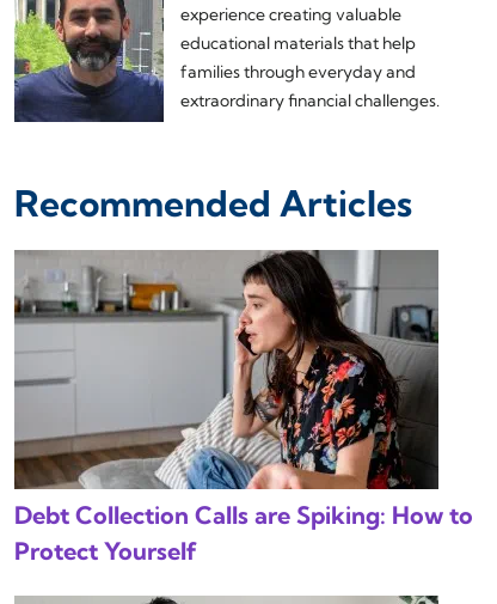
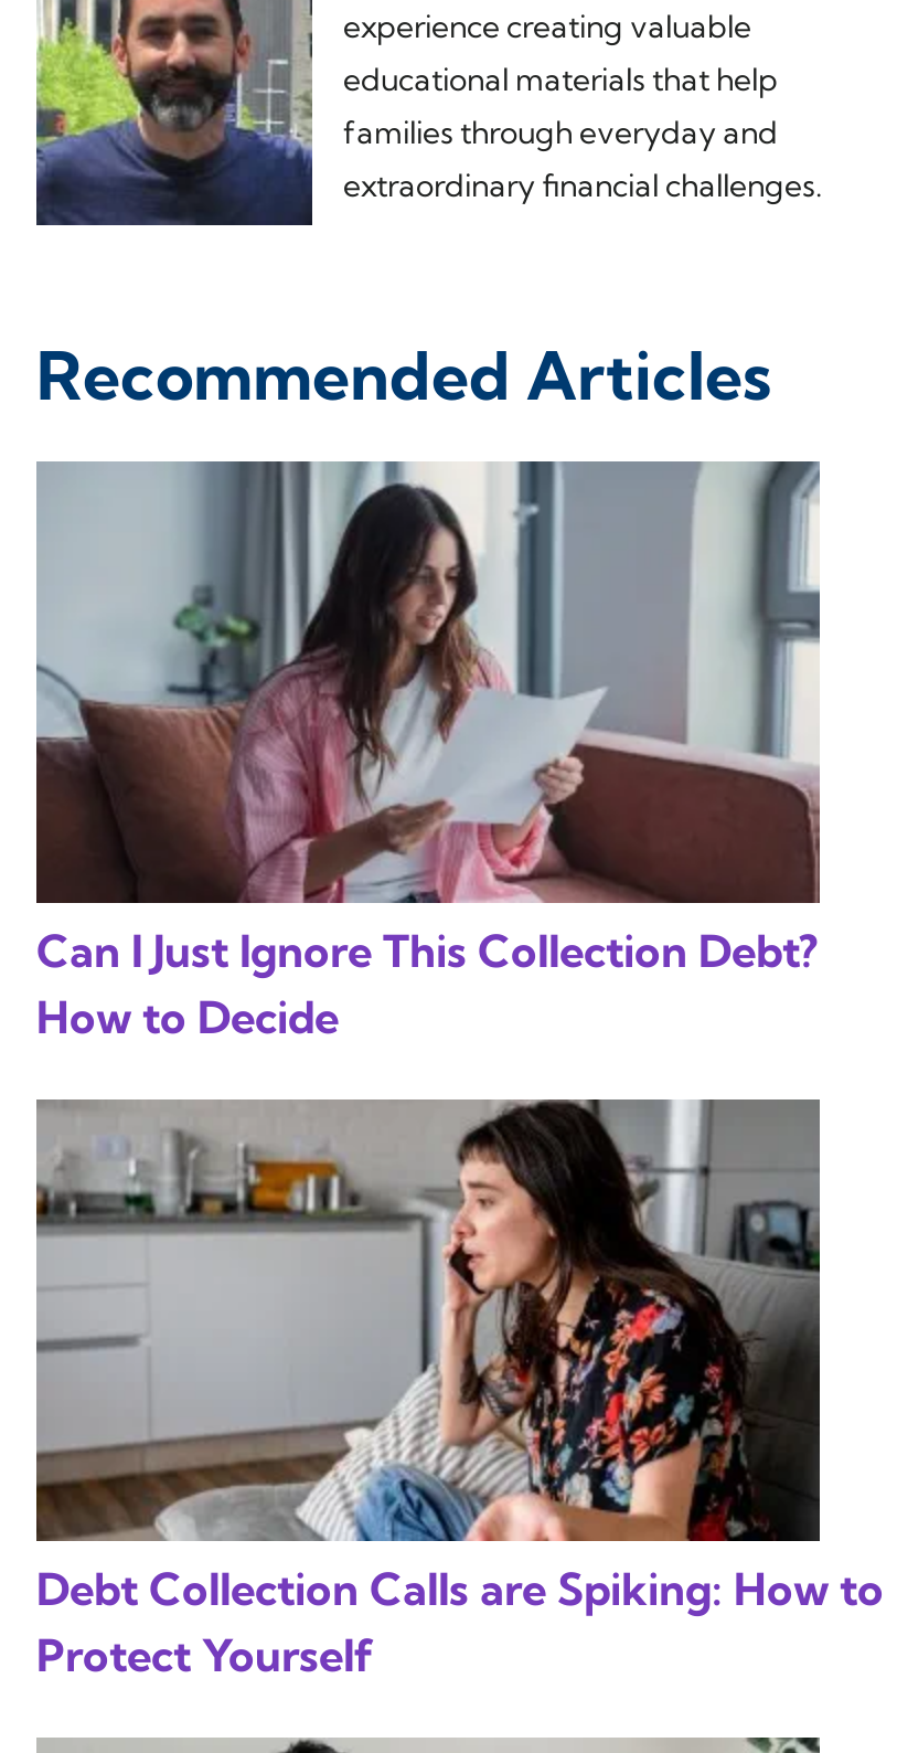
none -> [36,461,820,1044] [image] | Can I Just Ignore This Collection Debt? | How to Decide

